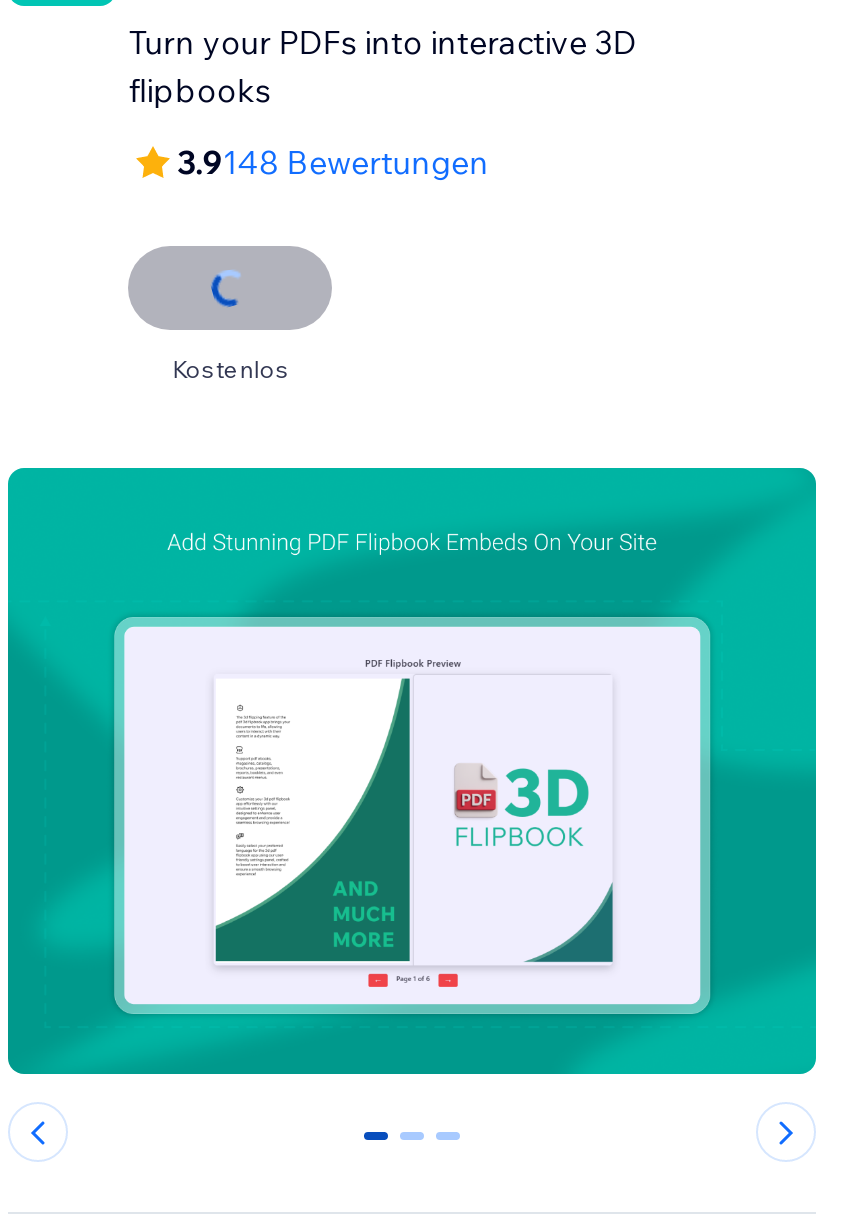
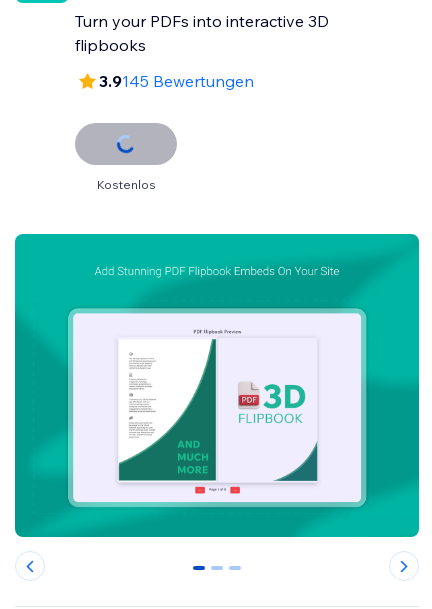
[177,142,489,182] 3.9148 Bewertungen -> [99,71,254,91] 3.9145 Bewertungen

